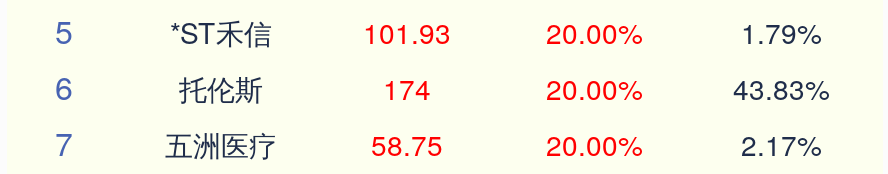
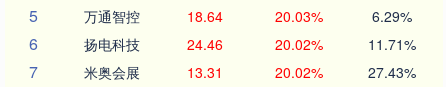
[170,12,821,52] *ST禾信 | 101.93 | 20.00% | 1.79% -> [84,6,412,26] 万通智控 | 18.64 | 20.03% | 6.29%
[179,68,829,108] 托伦斯 | 174 | 20.00% | 43.83% -> [84,34,416,54] 扬电科技 | 24.46 | 20.02% | 11.71%
[165,124,821,164] 五洲医疗 | 58.75 | 20.00% | 2.17% -> [84,62,416,82] 米奥会展 | 13.31 | 20.02% | 27.43%

